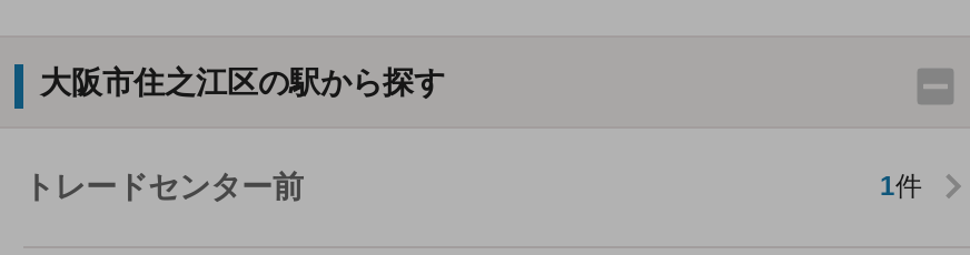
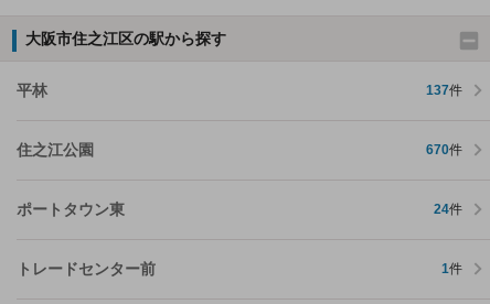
none -> [17,82,462,218] 平林 | 137件 | 住之江公園 | 670件 | ポートタウン東 | 24件

